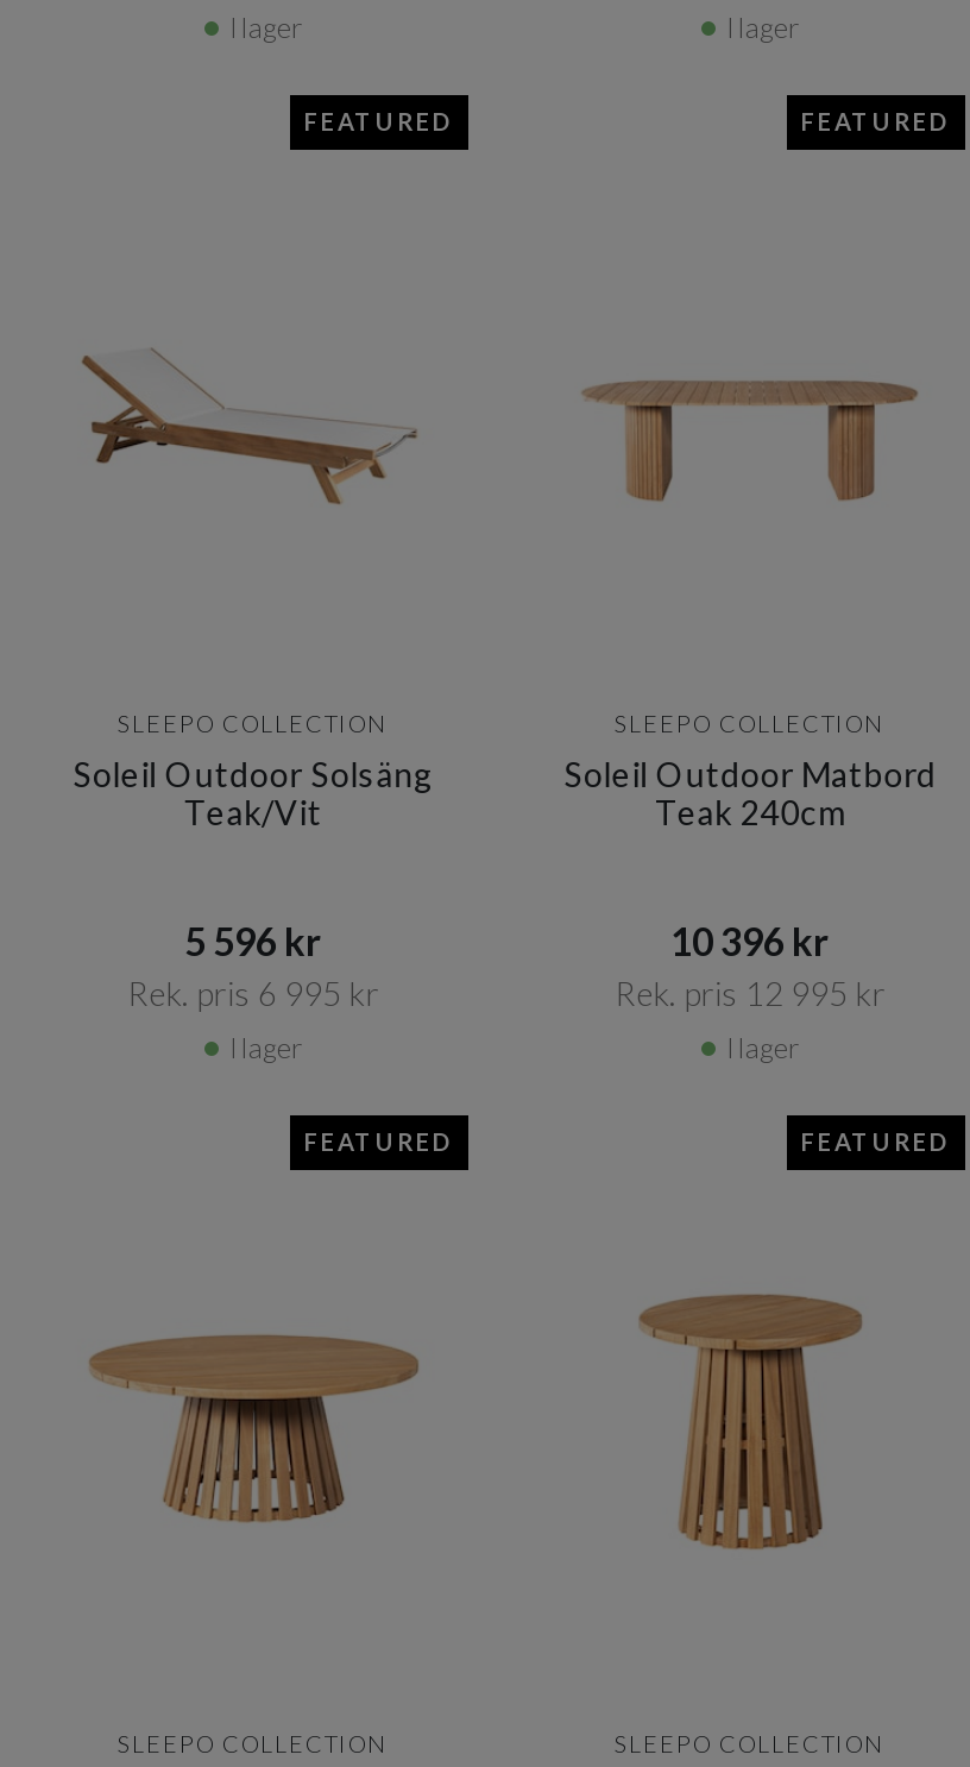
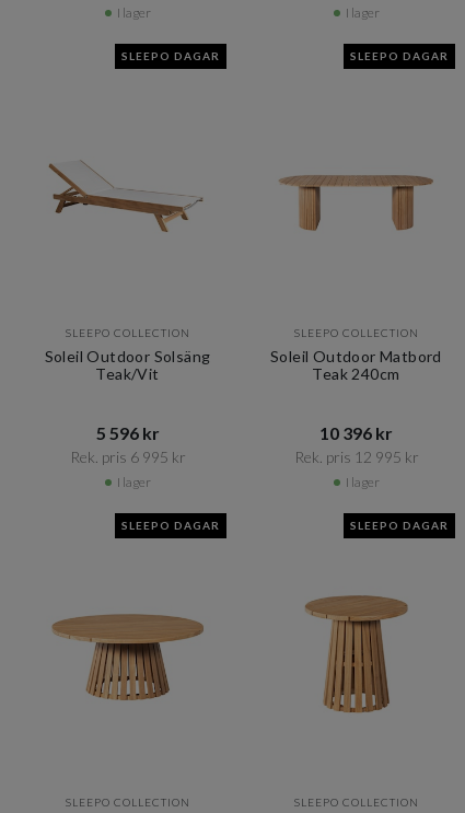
[304,107,454,135] FEATURED -> [121,49,220,62] SLEEPO DAGAR
[801,107,951,135] FEATURED -> [350,49,449,62] SLEEPO DAGAR
[304,1128,454,1156] FEATURED -> [121,519,220,532] SLEEPO DAGAR
[801,1128,951,1156] FEATURED -> [350,519,449,532] SLEEPO DAGAR

